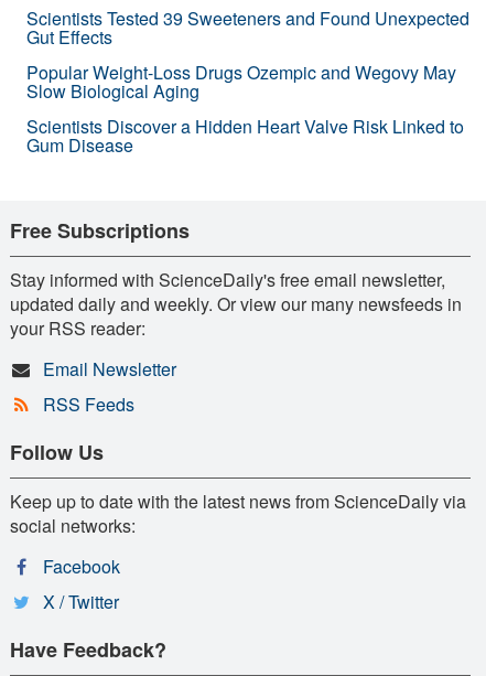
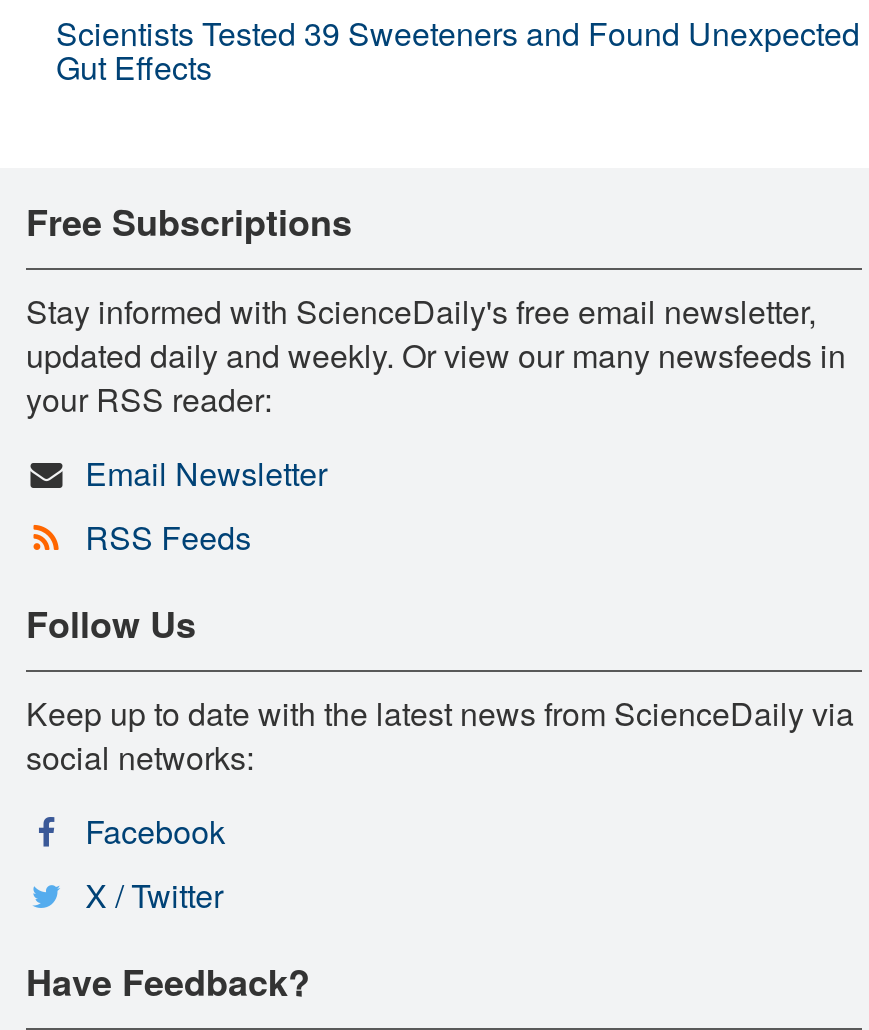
[26,59,464,157] Popular Weight-Loss Drugs Ozempic and Wegovy May | Slow Biological Aging | Scientists Discover a Hidden Heart Valve Risk Linked to | Gum Disease -> none

